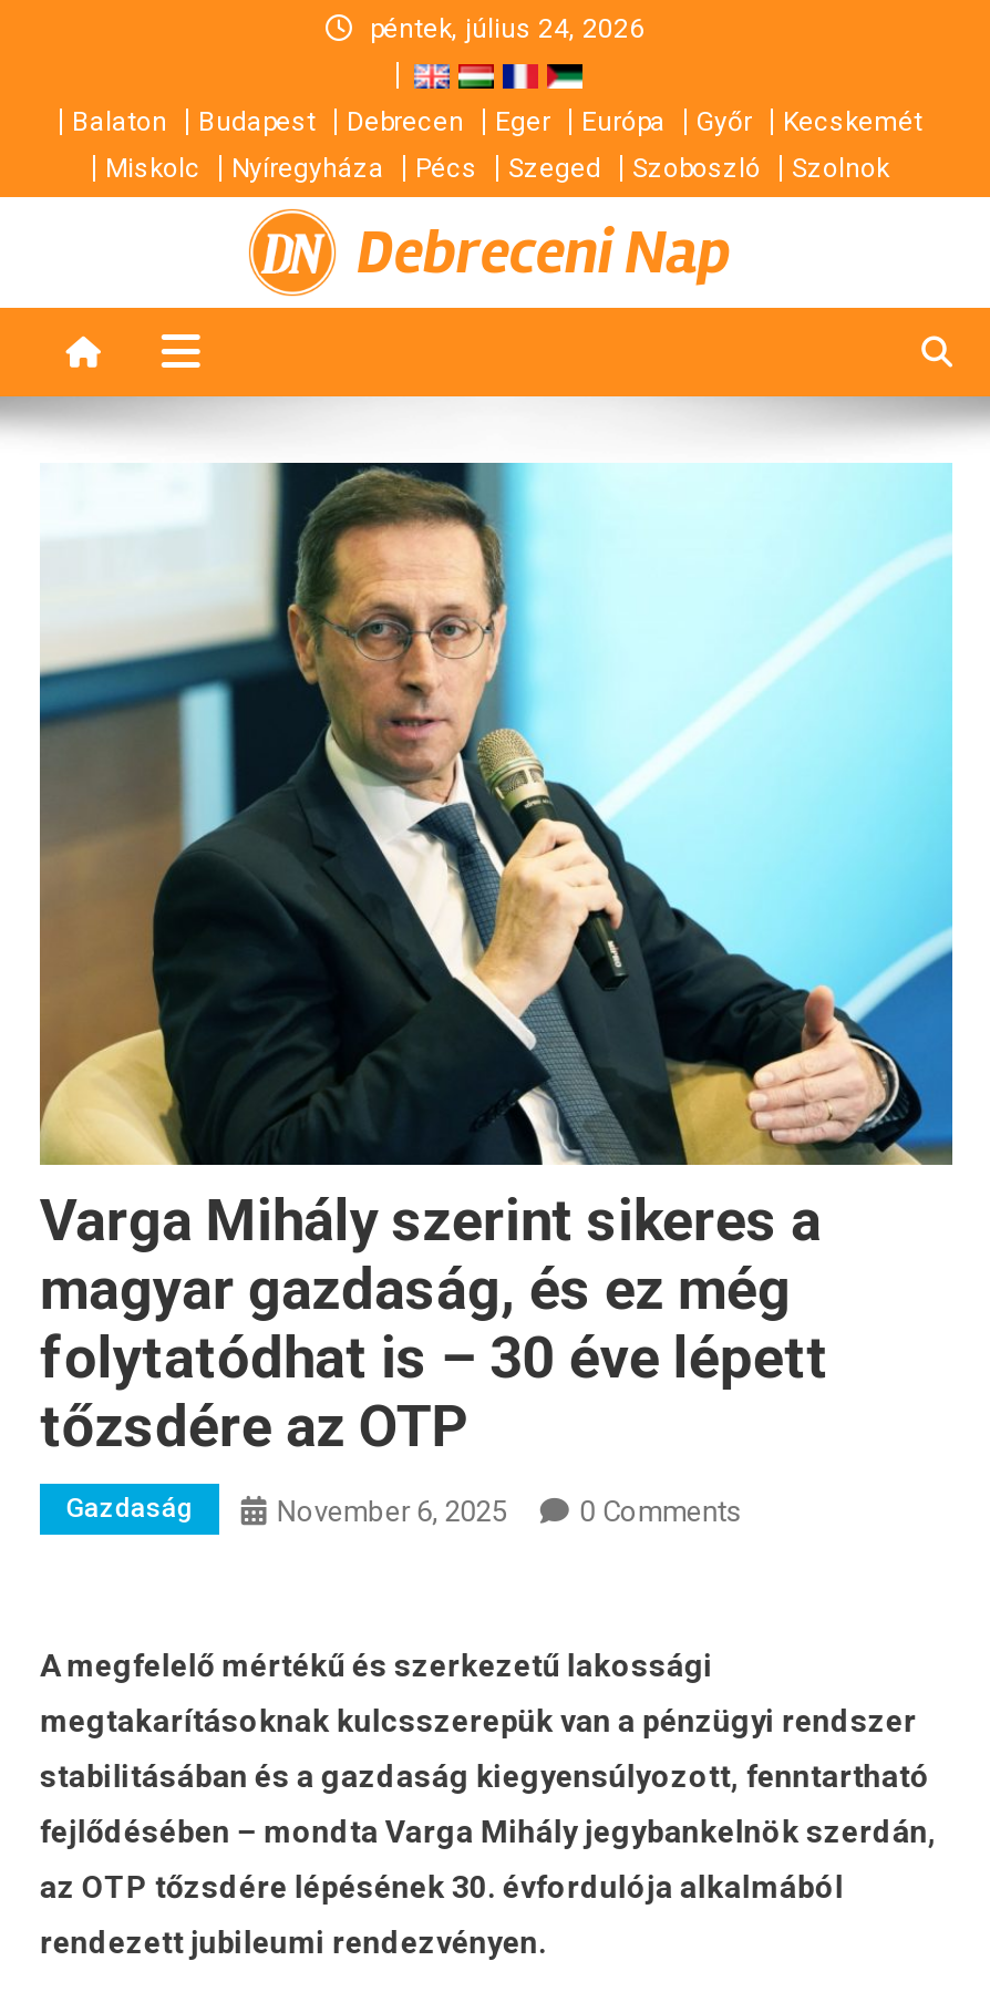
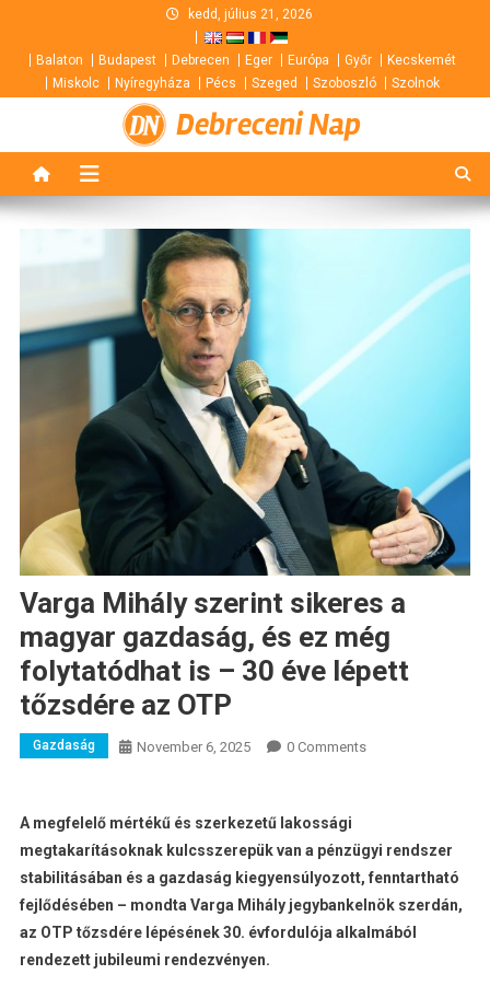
[370,13,644,44] péntek, július 24, 2026 -> [188,7,313,22] kedd, július 21, 2026

